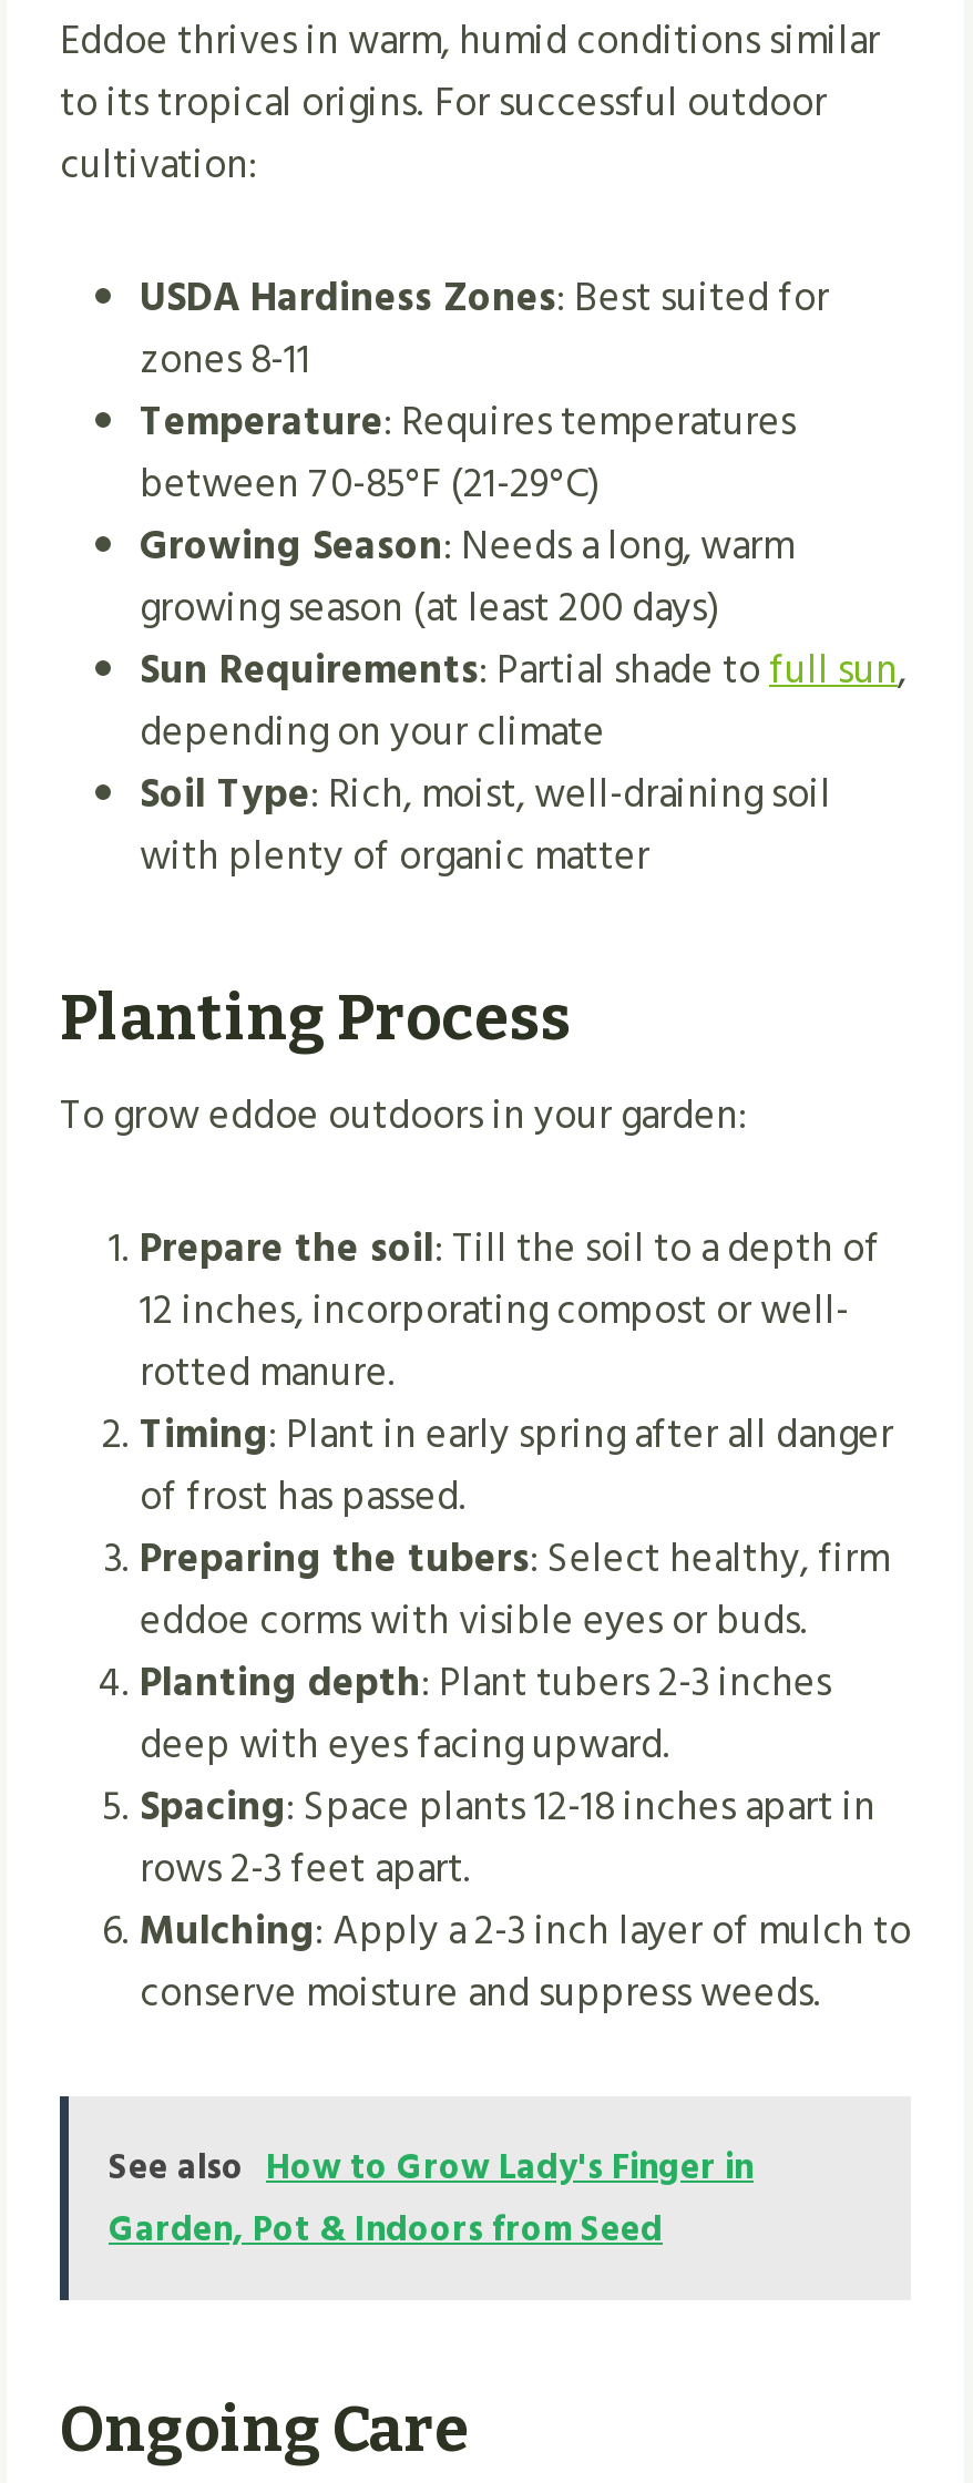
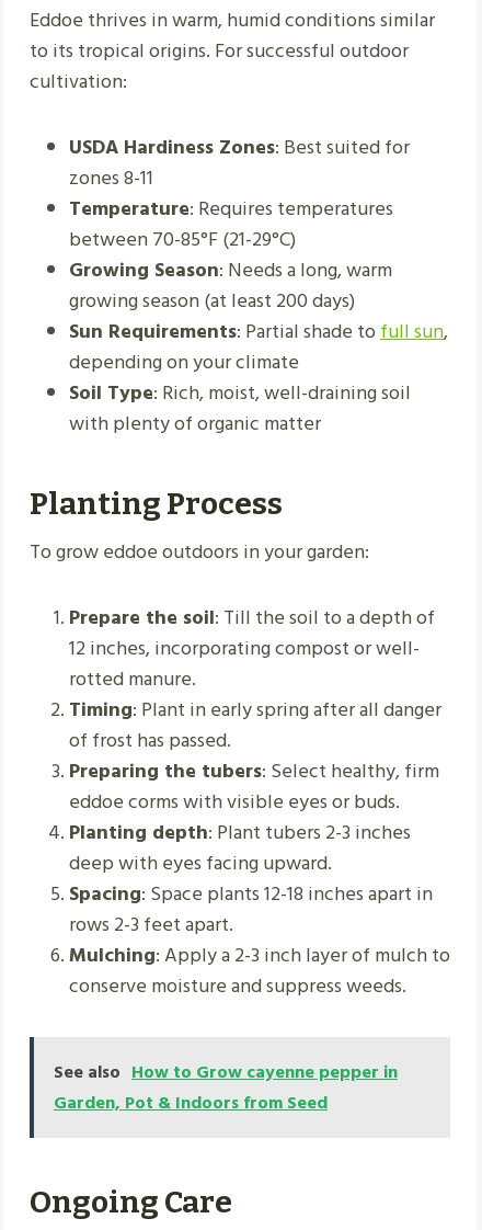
[109,2139,754,2196] See also How to Grow Lady's Finger in -> [54,1058,398,1087] See also How to Grow cayenne pepper in

